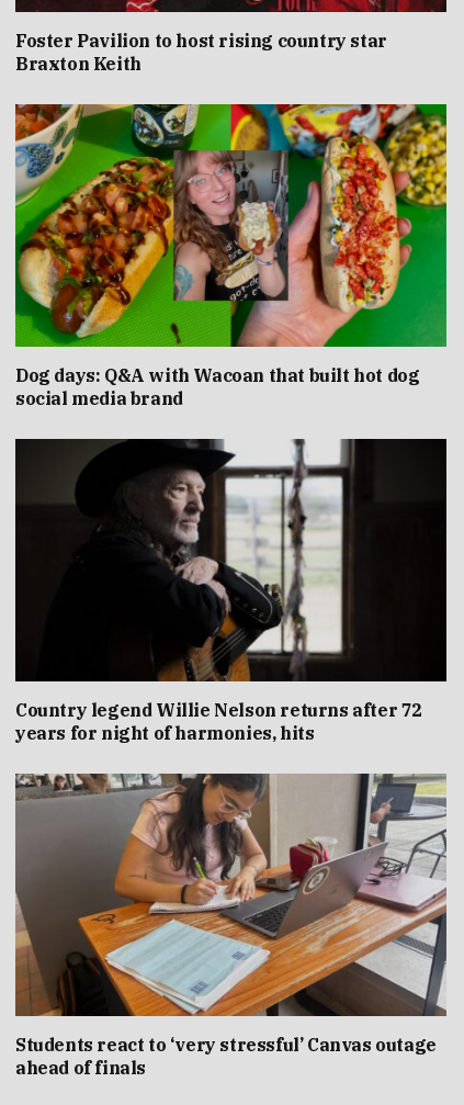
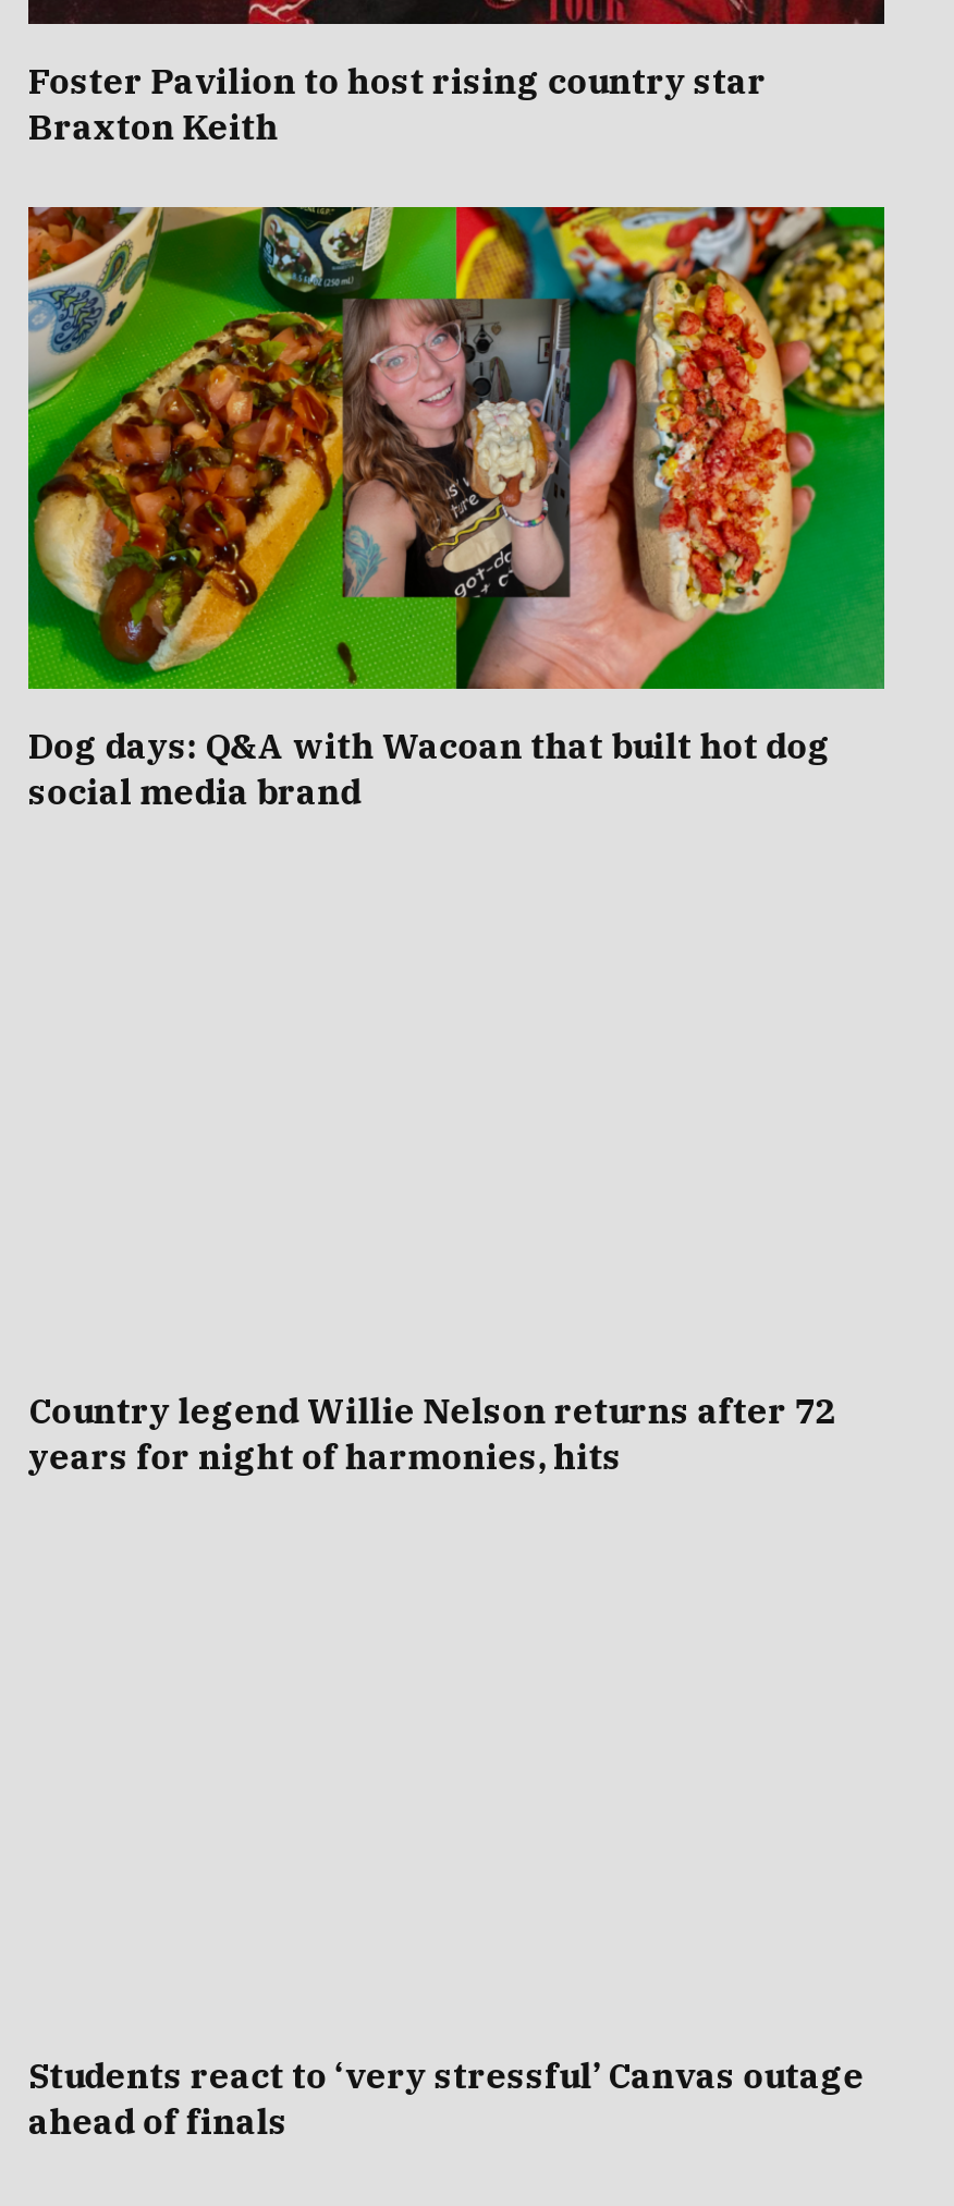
[14,438,448,683] [image] -> none
[14,773,448,1017] [image] -> none

